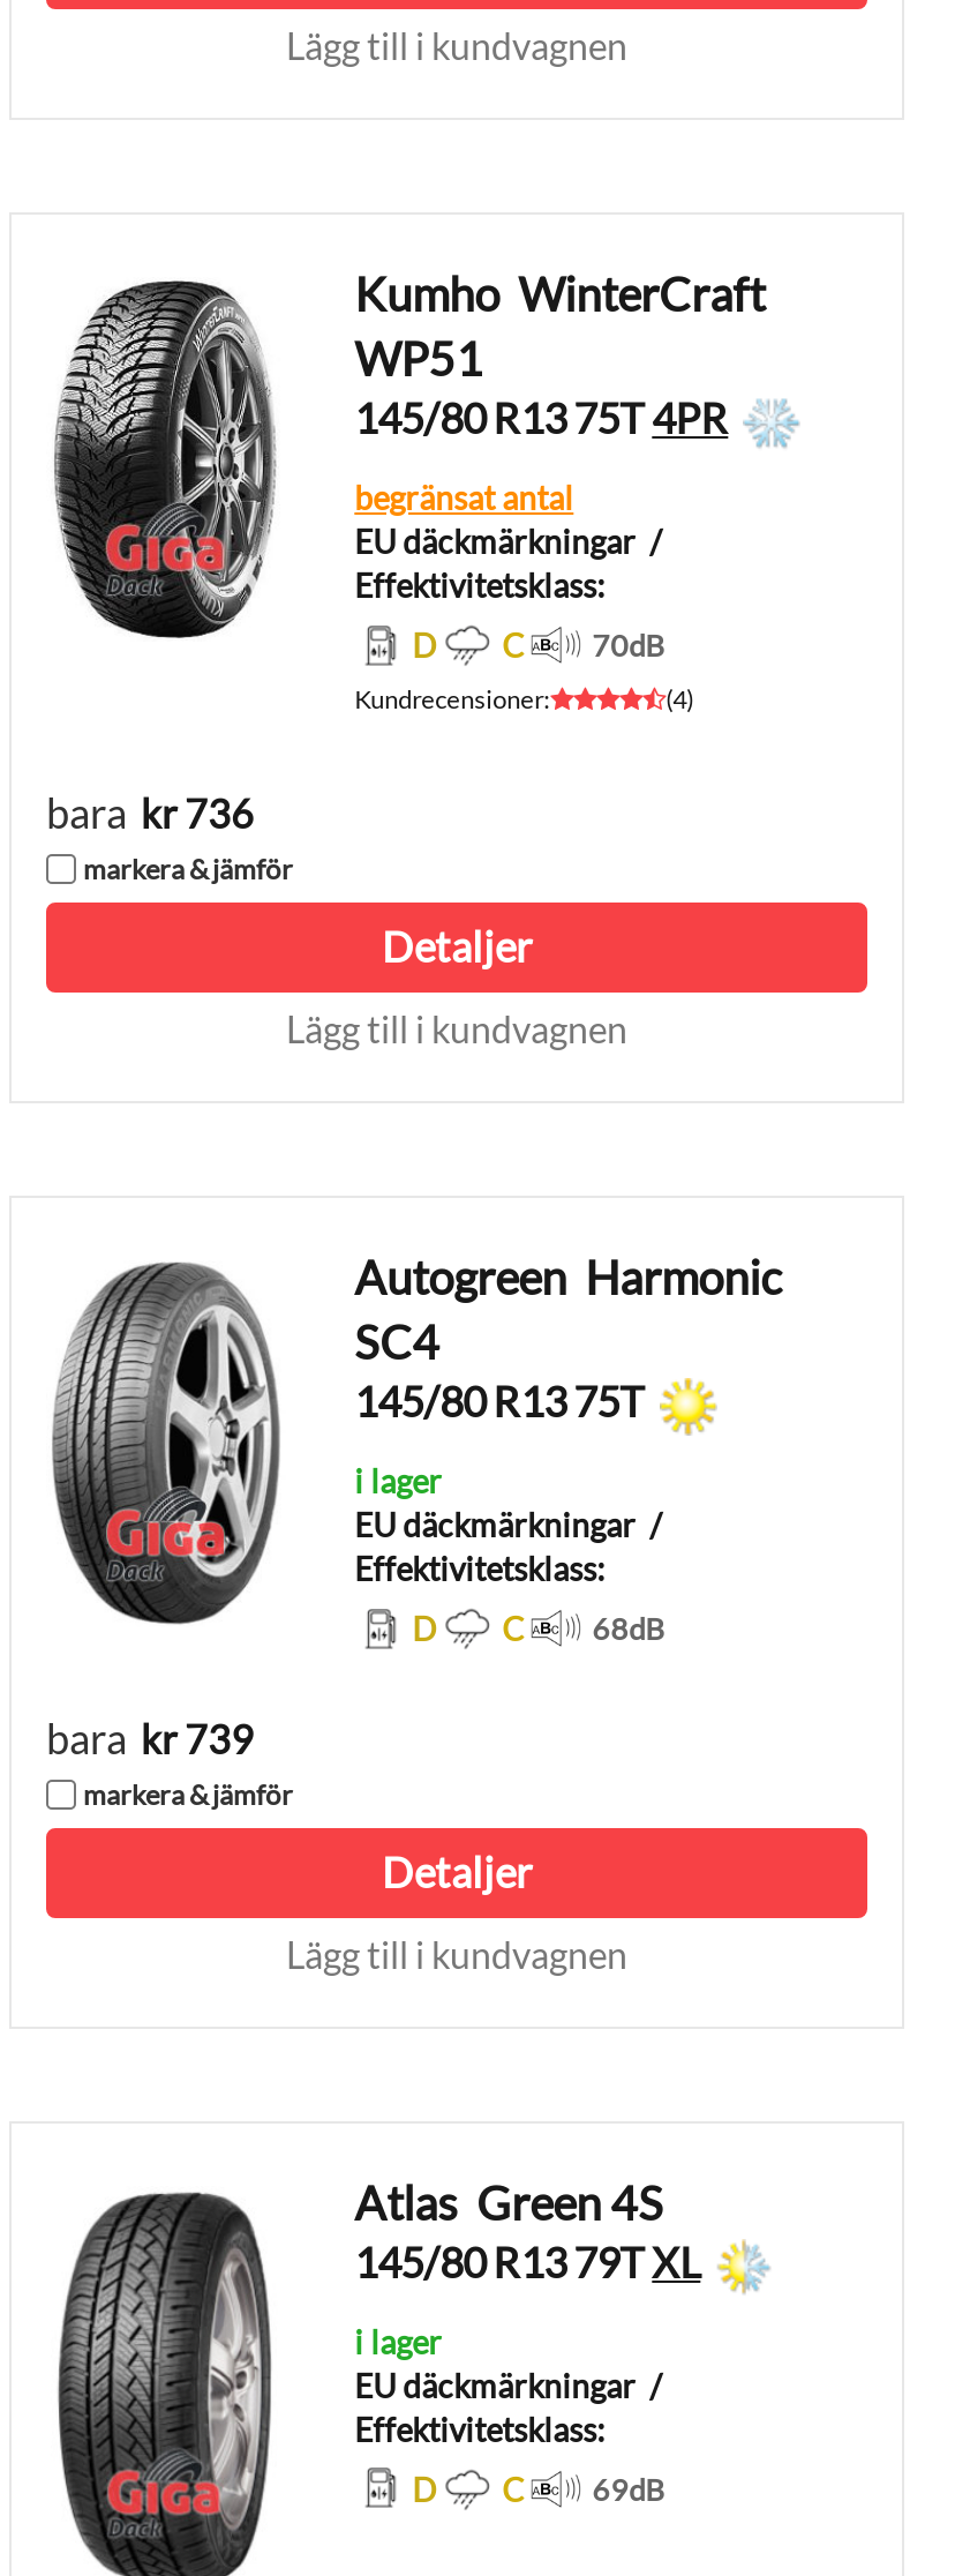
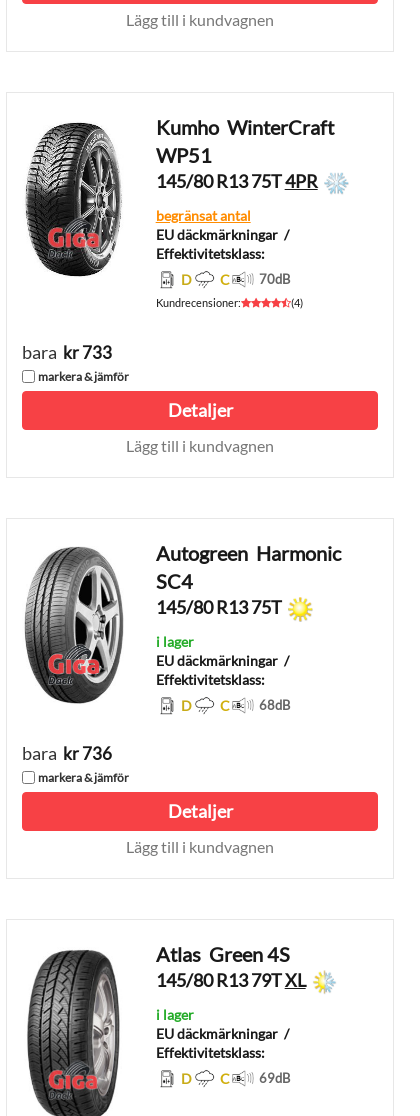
[46,788,254,839] bara kr 736 -> [22,341,112,363] bara kr 733
[46,1713,254,1764] bara kr 739 -> [22,742,112,764] bara kr 736

